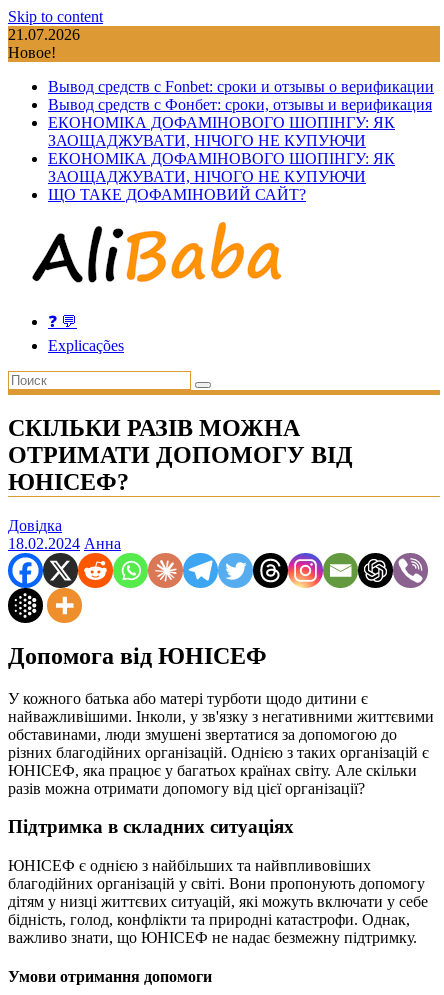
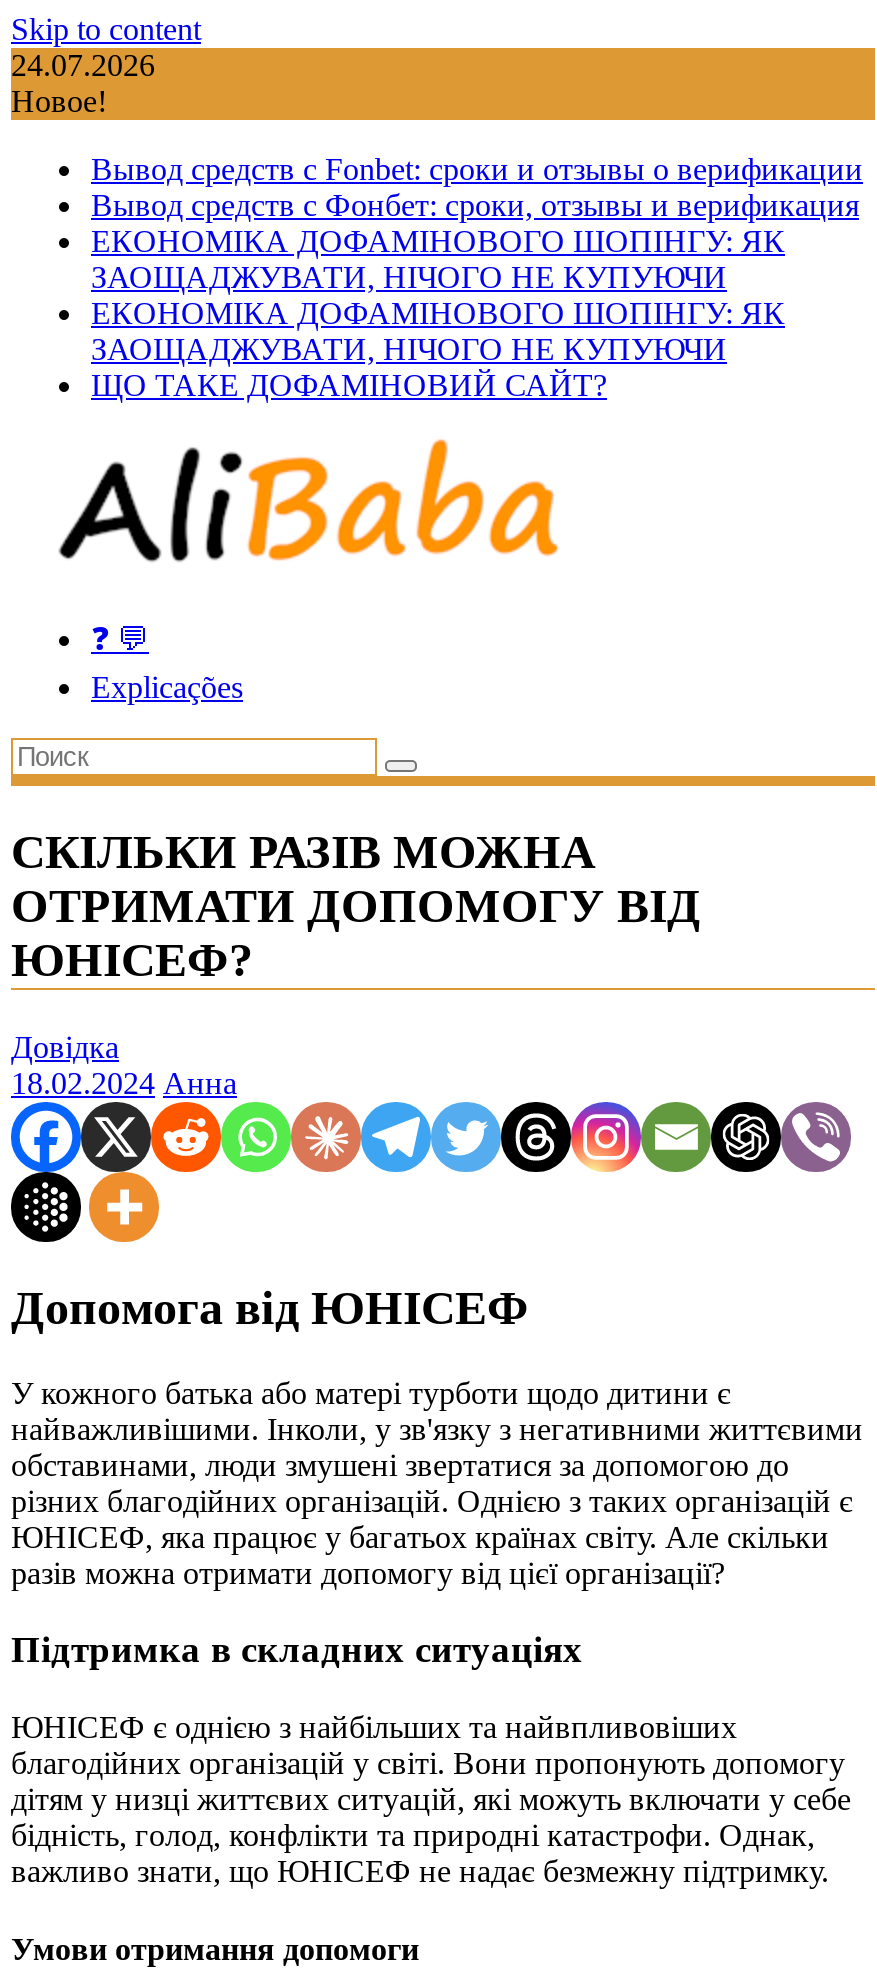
[8,26,80,43] 21.07.2026 -> [11,48,155,82] 24.07.2026

